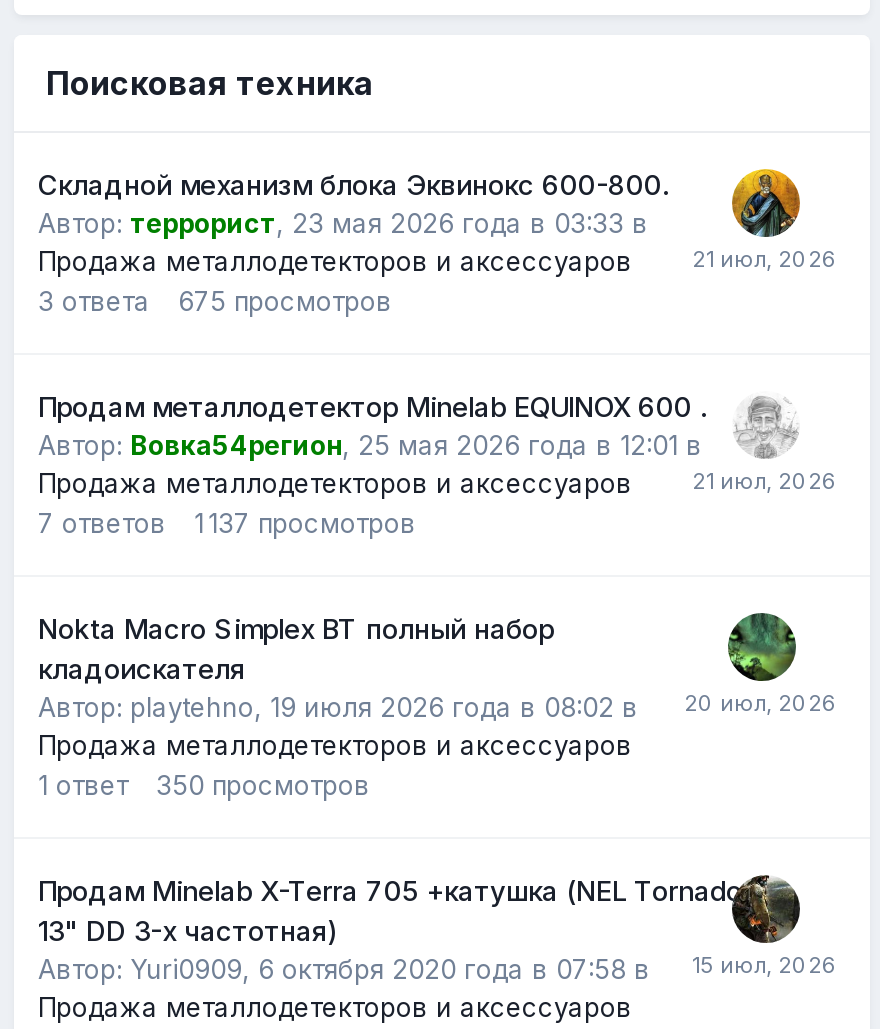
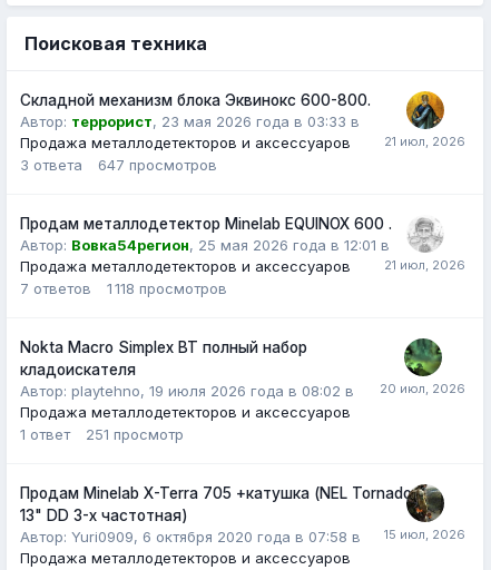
[178,286,392,318] 675 просмотров -> [98,156,217,174] 647 просмотров
[38,508,416,540] 7 ответов 1 137 просмотров -> [20,280,227,298] 7 ответов 1 118 просмотров
[38,770,370,802] 1 ответ 350 просмотров -> [20,426,184,443] 1 ответ 251 просмотр

